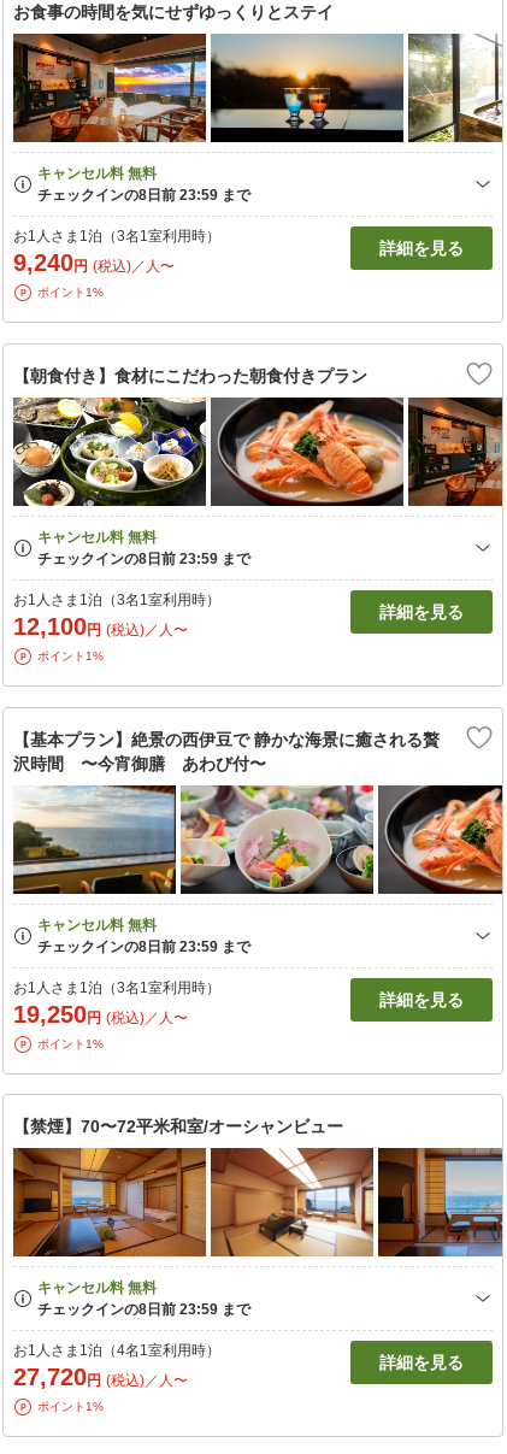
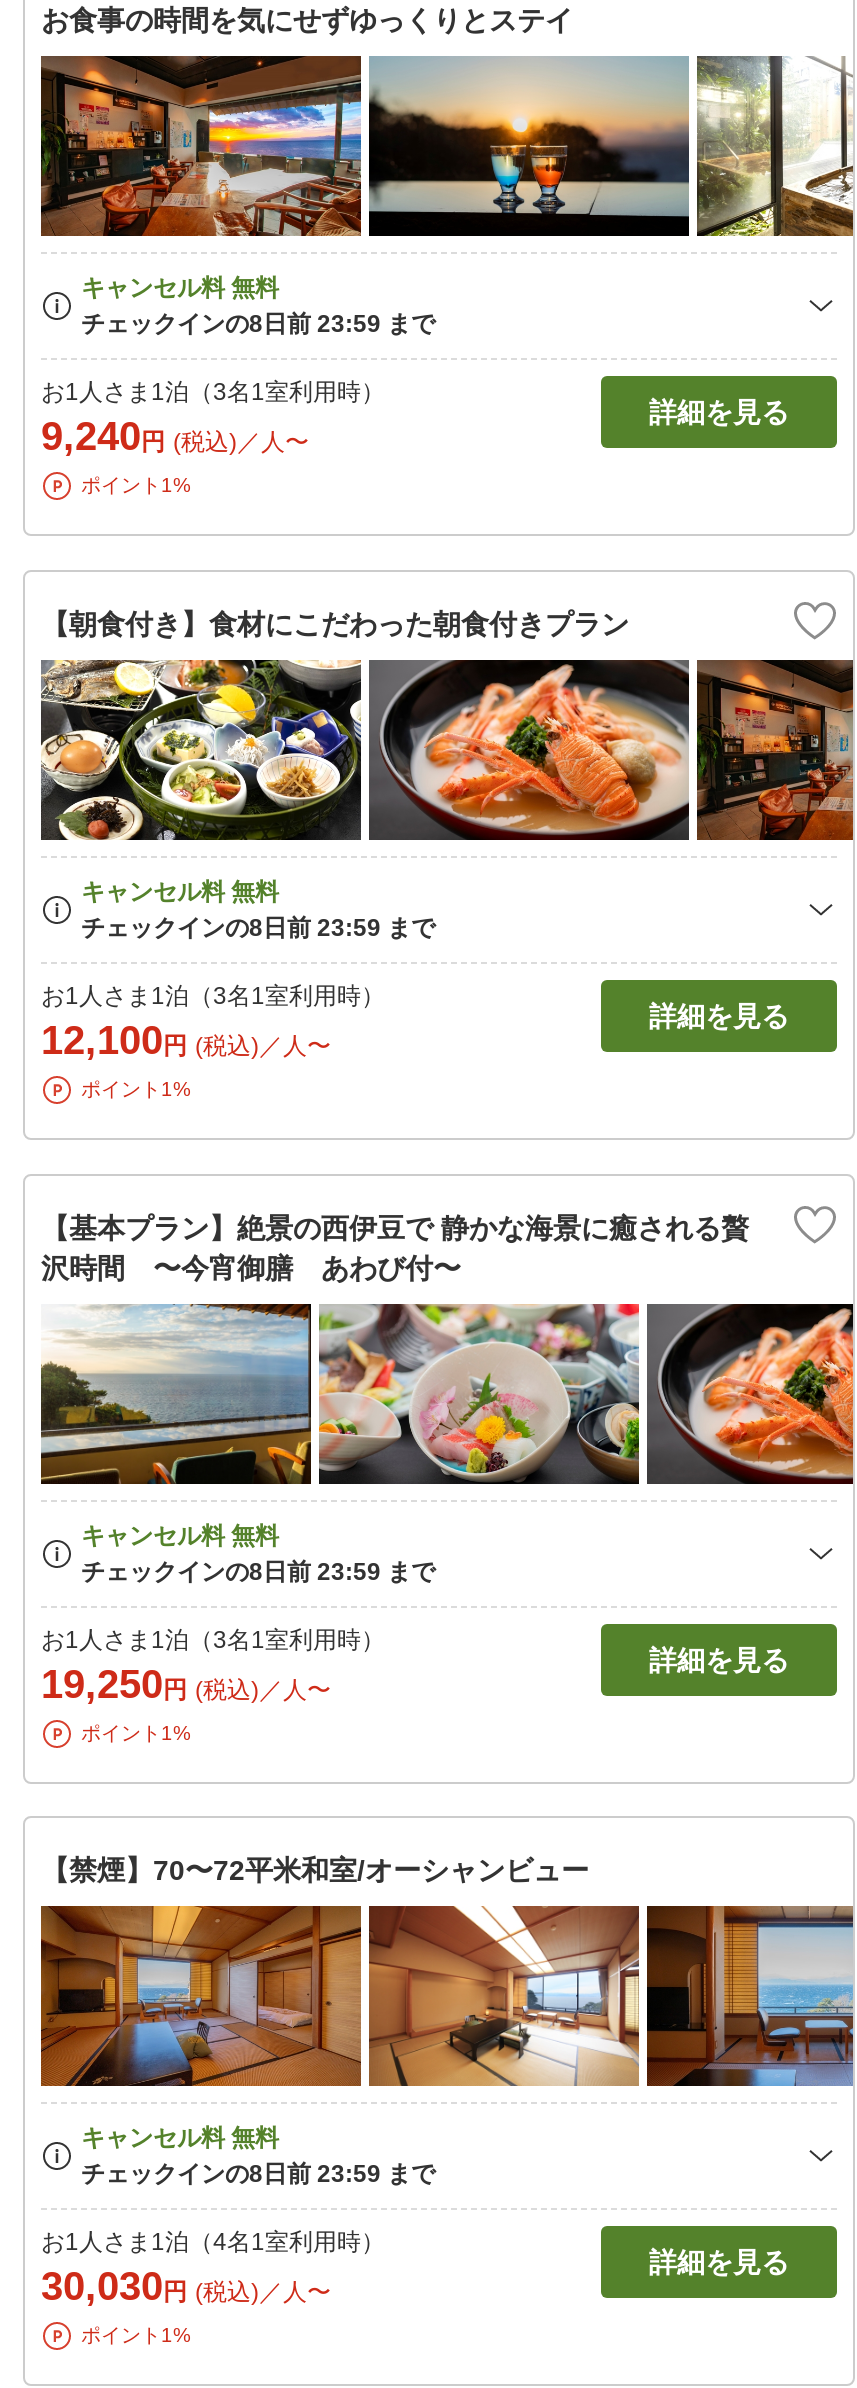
[13,1364,188,1390] 27,720円 (税込)／人〜 -> [41,2264,331,2308] 30,030円 (税込)／人〜

